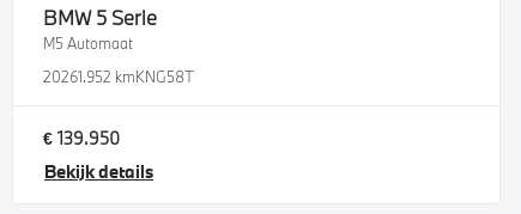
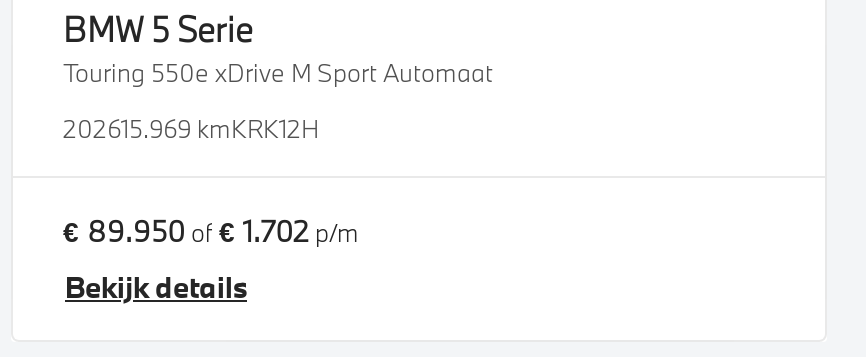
[43,34,133,53] M5 Automaat -> [63,56,493,88] Touring 550e xDrive M Sport Automaat
[43,67,194,86] 20261.952 kmKNG58T -> [63,112,319,144] 202615.969 kmKRK12H
[43,127,120,150] € 139.950 -> [63,212,359,250] € 89.950 of € 1.702 p/m

